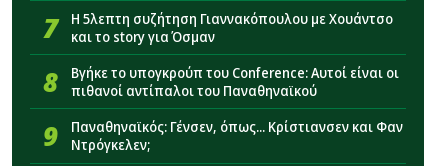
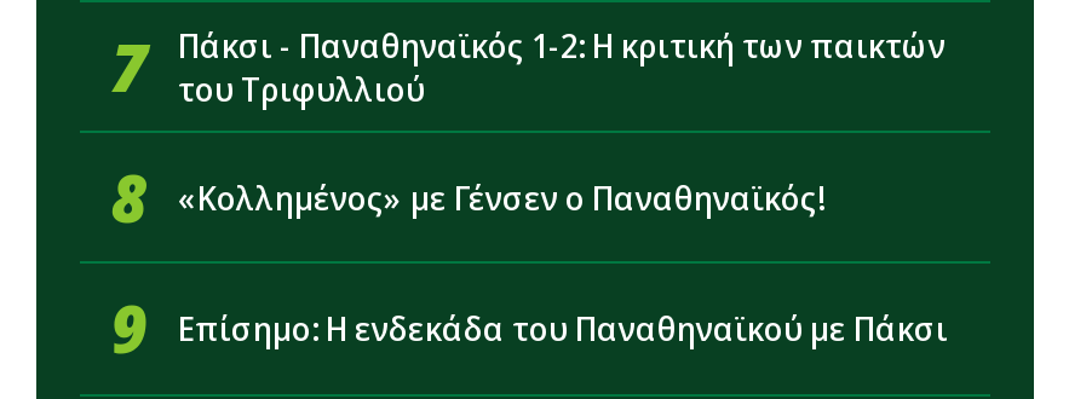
[70,10,392,46] Η 5λεπτη συζήτηση Γιαννακόπουλου με Χουάντσο | και το story για Όσμαν -> [178,24,946,111] Πάκσι - Παναθηναϊκός 1-2: Η κριτική των παικτών | του Τριφυλλιού
[70,64,398,100] Βγήκε το υπογκρούπ του Conference: Αυτοί είναι οι | πιθανοί αντίπαλοι του Παναθηναϊκού -> [178,176,827,220] «Κολλημένος» με Γένσεν ο Παναθηναϊκός!
[70,118,402,154] Παναθηναϊκός: Γένσεν, όπως... Κρίστιανσεν και Φαν | Ντρόγκελεν; -> [178,307,948,351] Επίσημο: Η ενδεκάδα του Παναθηναϊκού με Πάκσι

